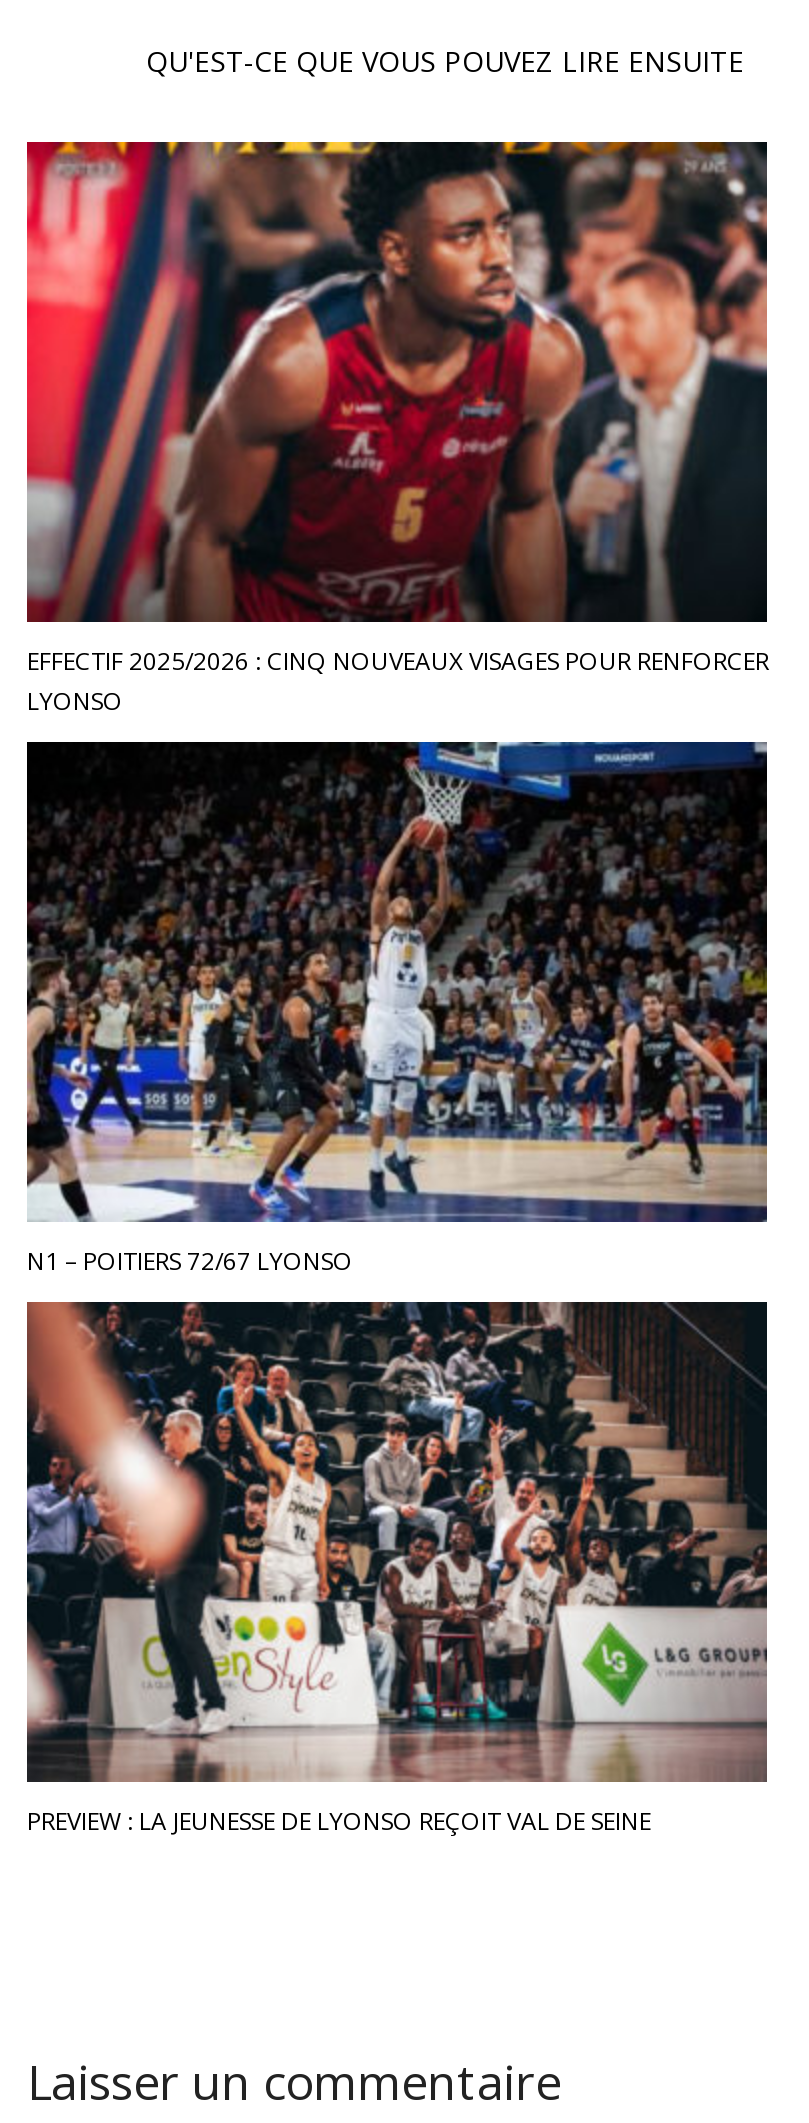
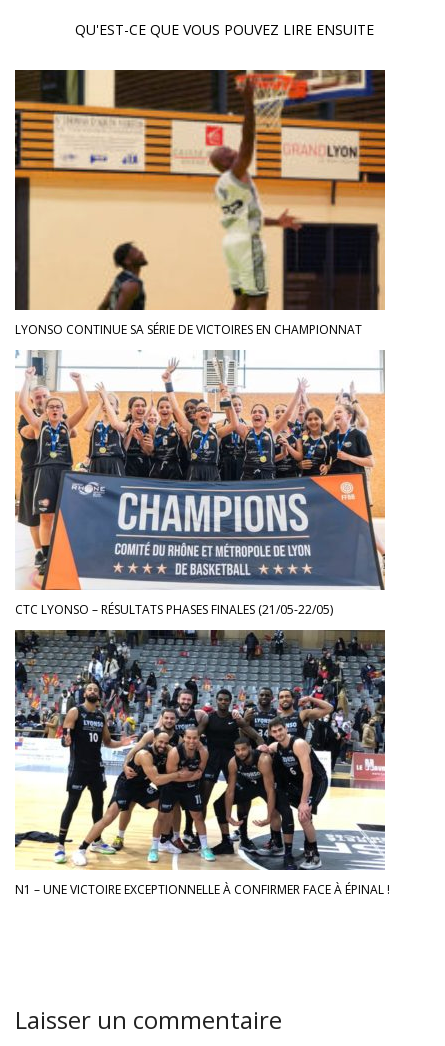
[25,140,769,718] [image] | EFFECTIF 2025/2026 : CINQ NOUVEAUX VISAGES POUR RENFORCER | LYONSO -> [14,69,386,338] [image] | LYONSO CONTINUE SA SÉRIE DE VICTOIRES EN CHAMPIONNAT
[25,740,769,1278] [image] | N1 – POITIERS 72/67 LYONSO -> [14,350,386,618] [image] | CTC LYONSO – RÉSULTATS PHASES FINALES (21/05-22/05)
[25,1300,769,1838] [image] | PREVIEW : LA JEUNESSE DE LYONSO REÇOIT VAL DE SEINE -> [14,629,390,898] [image] | N1 – UNE VICTOIRE EXCEPTIONNELLE À CONFIRMER FACE À ÉPINAL !

